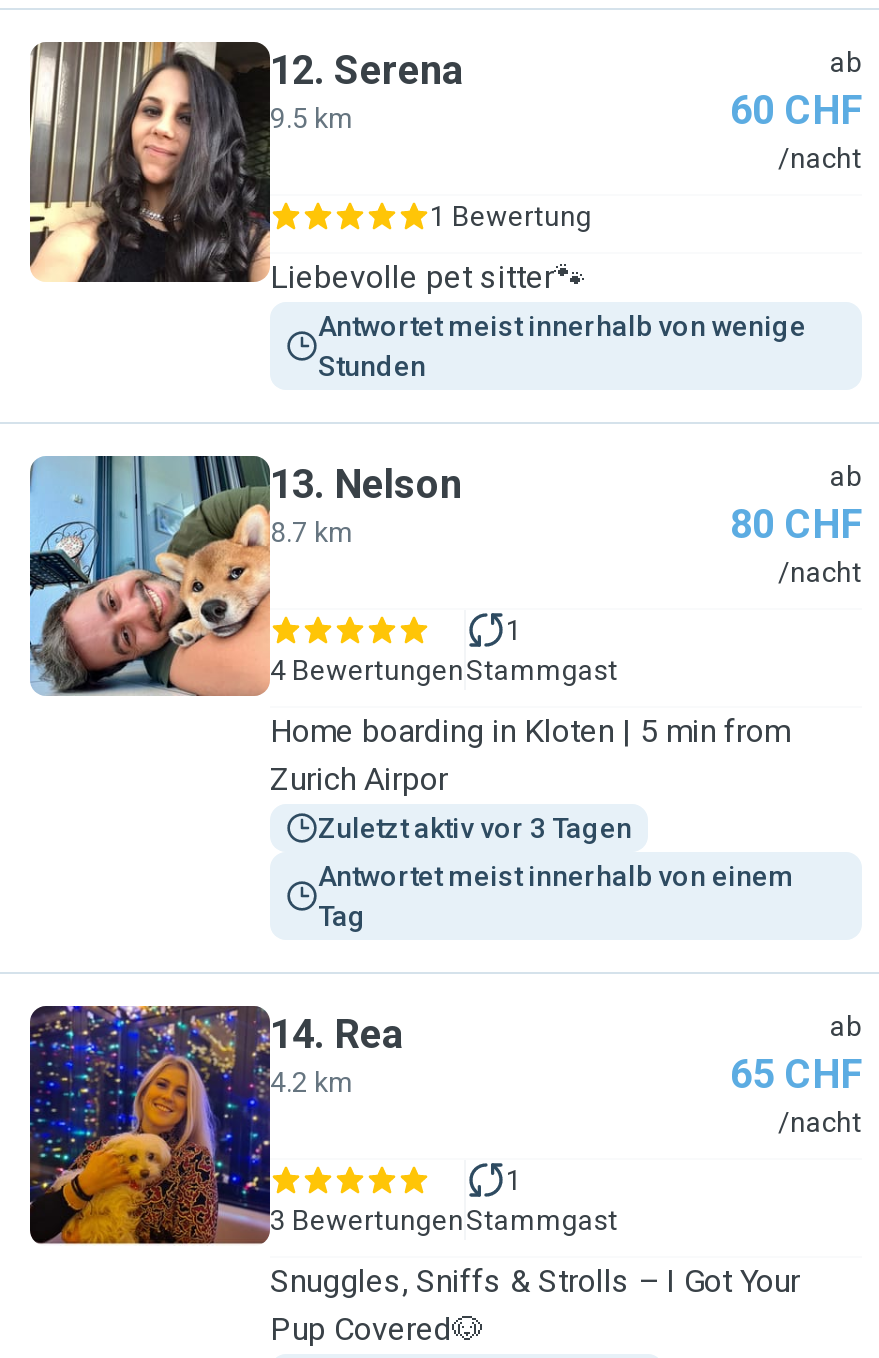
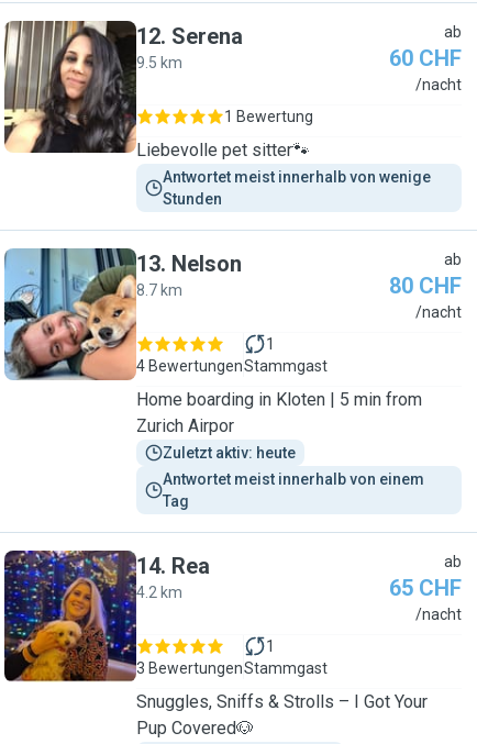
[318,812,632,844] Zuletzt aktiv vor 3 Tagen -> [163,444,296,462] Zuletzt aktiv: heute

